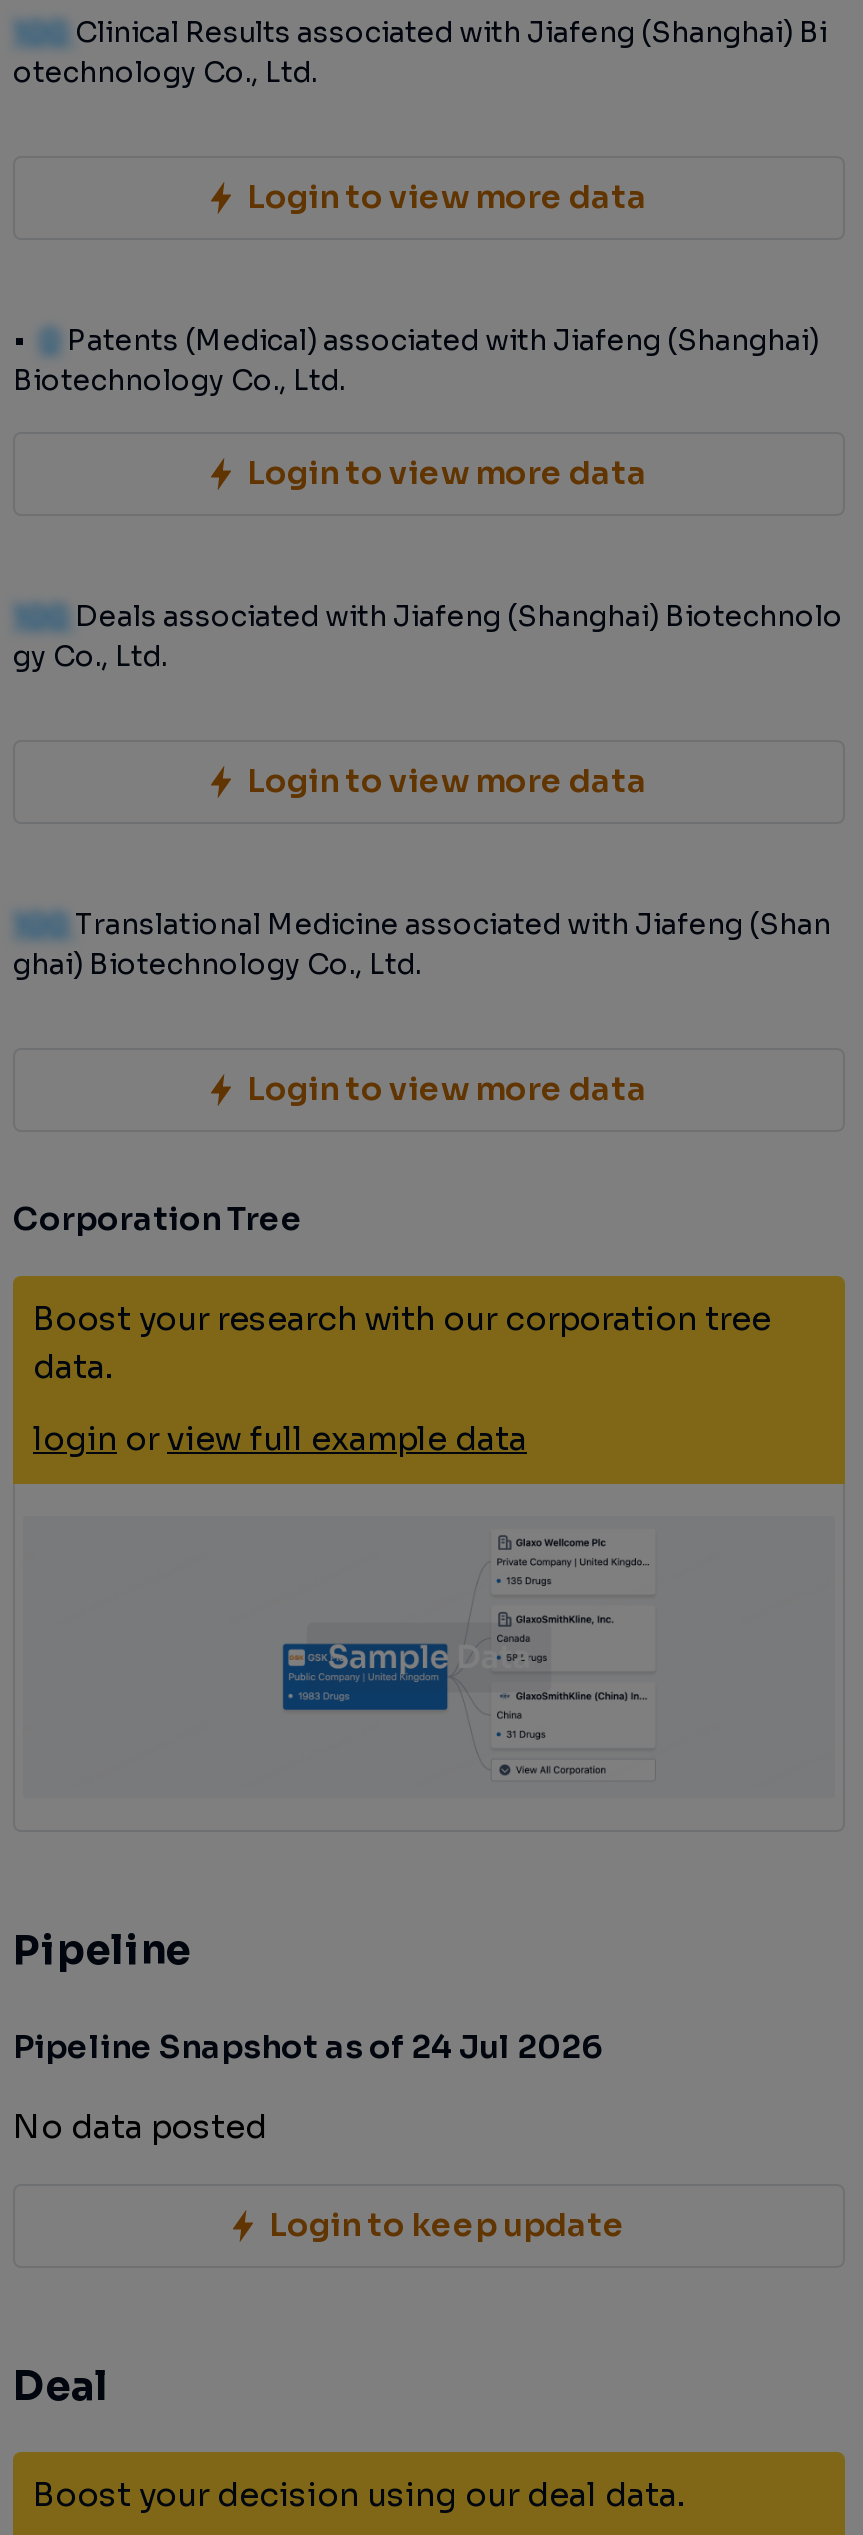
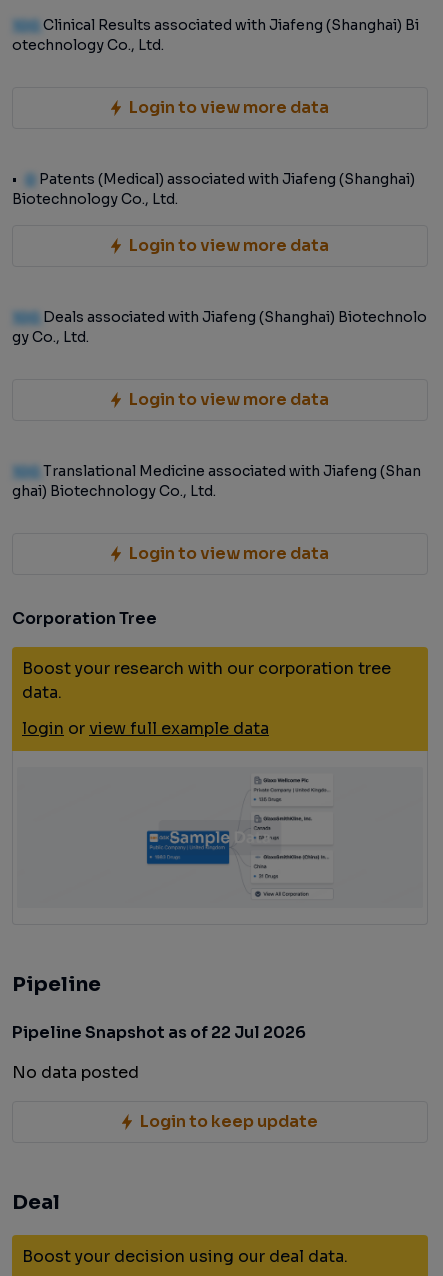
[13,2026,603,2068] Pipeline Snapshot as of 24 Jul 2026 -> [12,1022,306,1043] Pipeline Snapshot as of 22 Jul 2026

